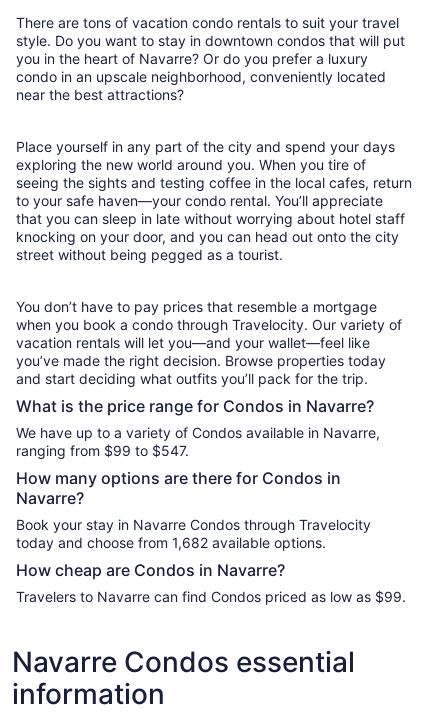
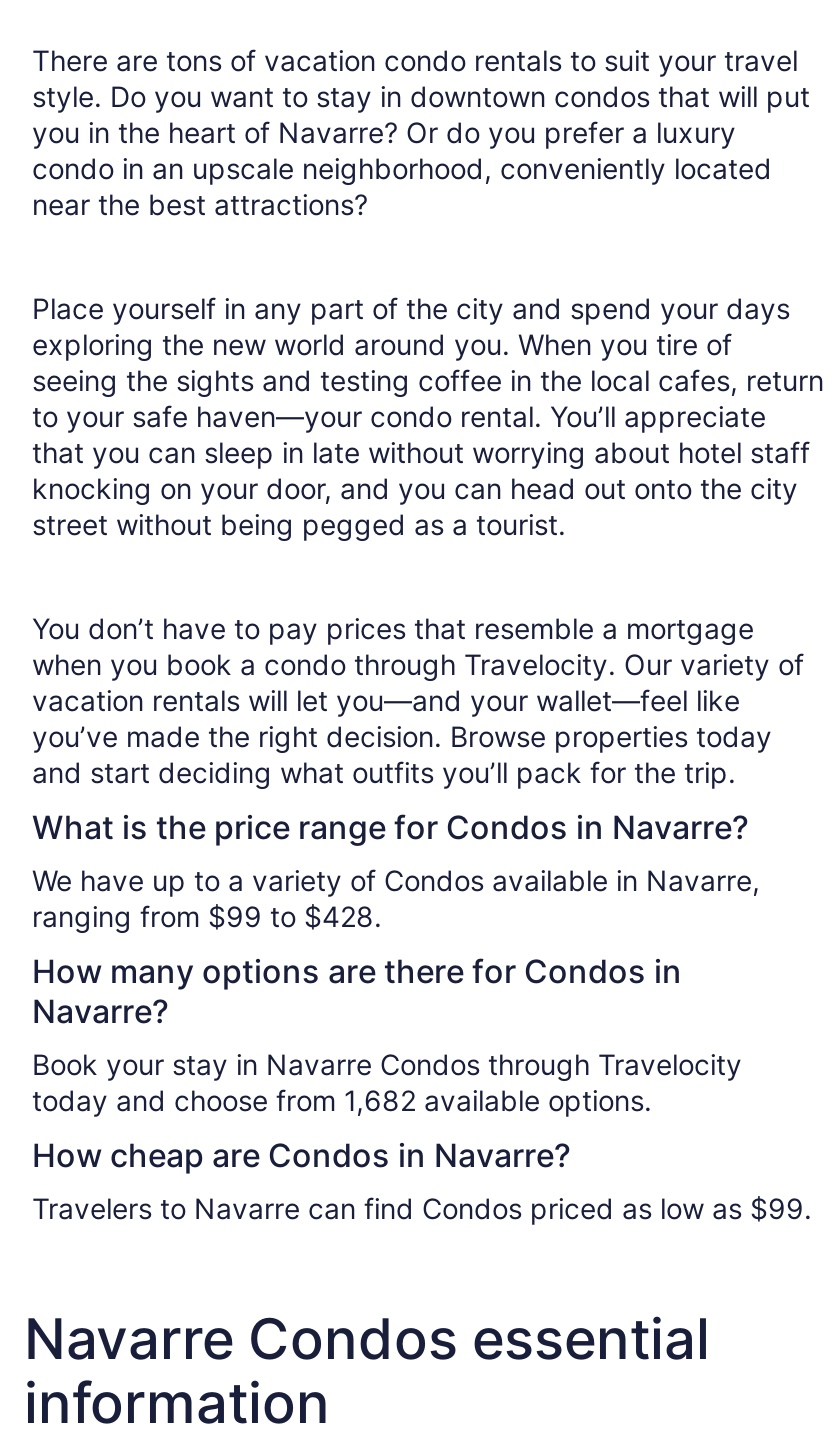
[16,442,189,459] ranging from $99 to $547. -> [32,899,382,933] ranging from $99 to $428.

